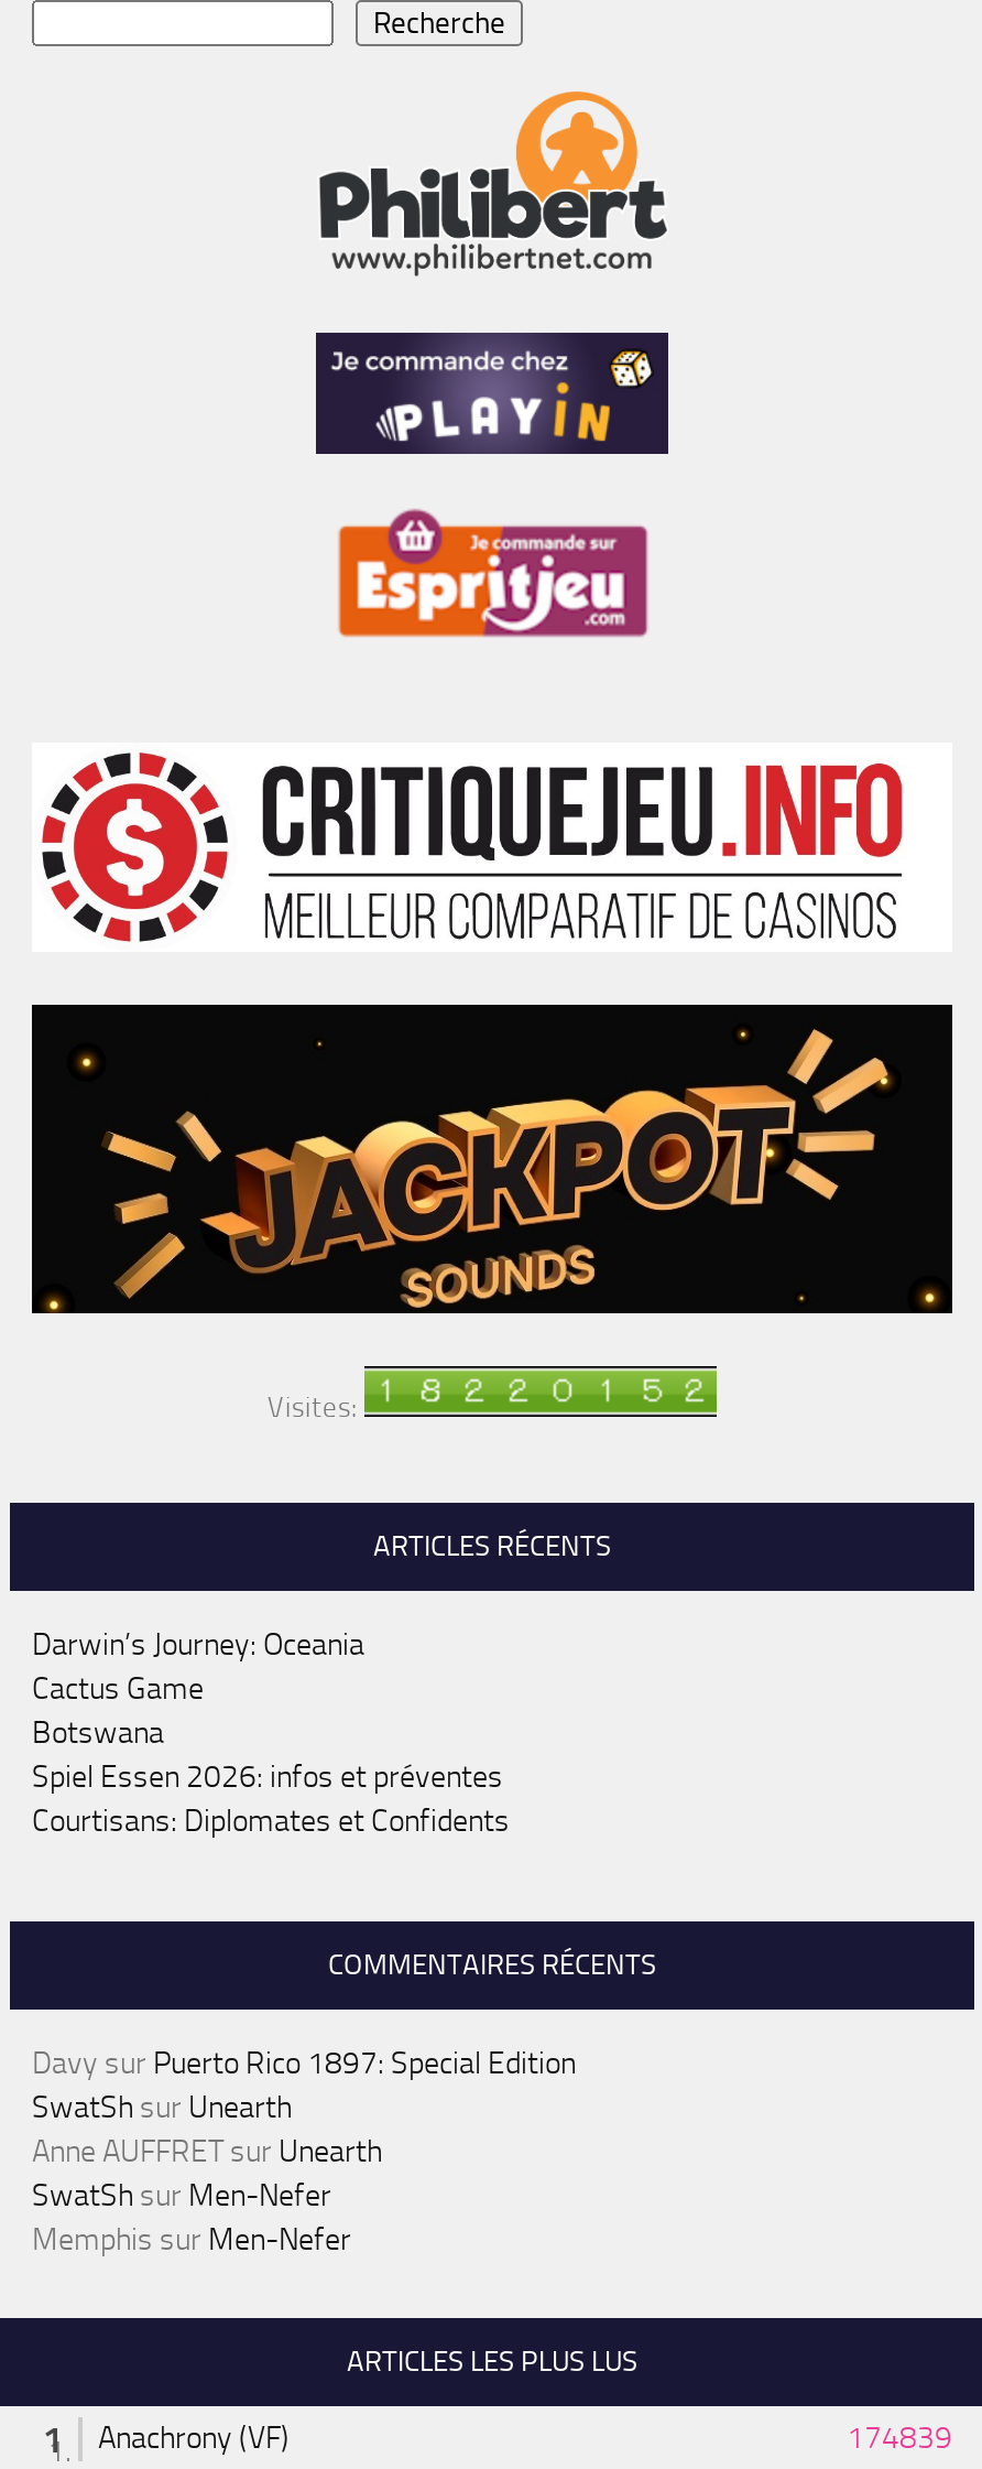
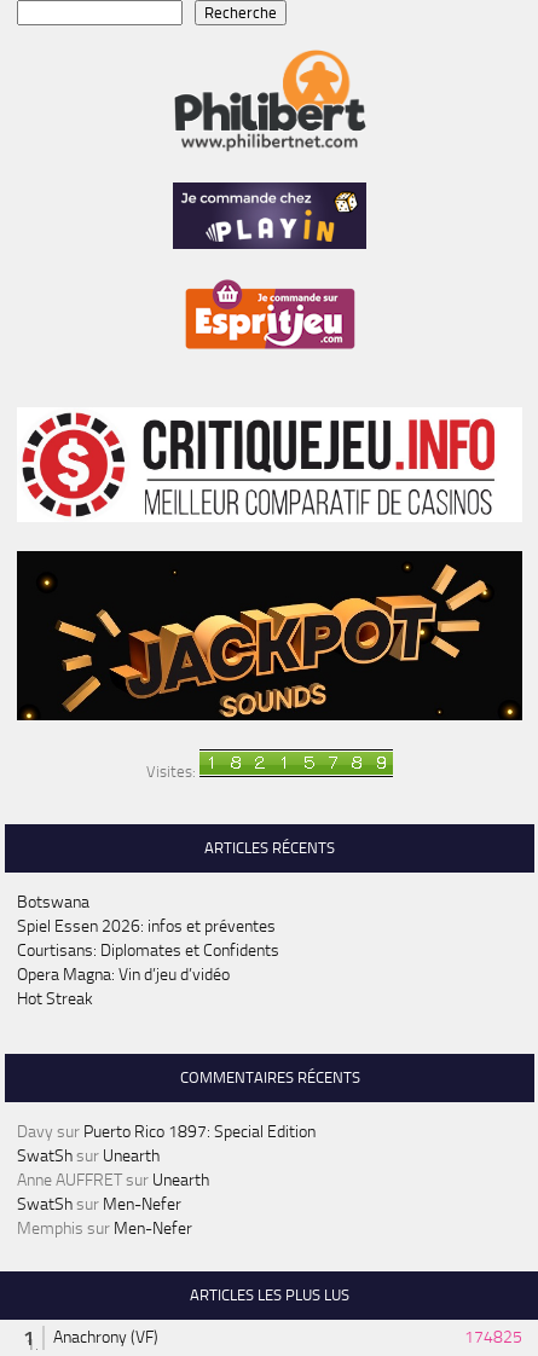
[32,1626,364,1708] Darwin’s Journey: Oceania | Cactus Game -> none
moved [32,1715,510,1840] -> [17,892,279,961]: Botswana | Spiel Essen 2026: infos et préventes | Courtisans: Diplomates et Confidents
none -> [17,965,230,1009] Opera Magna: Vin d’jeu d’vidéo | Hot Streak
[847,2420,952,2457] 174839 -> [464,1327,522,1348] 174825

